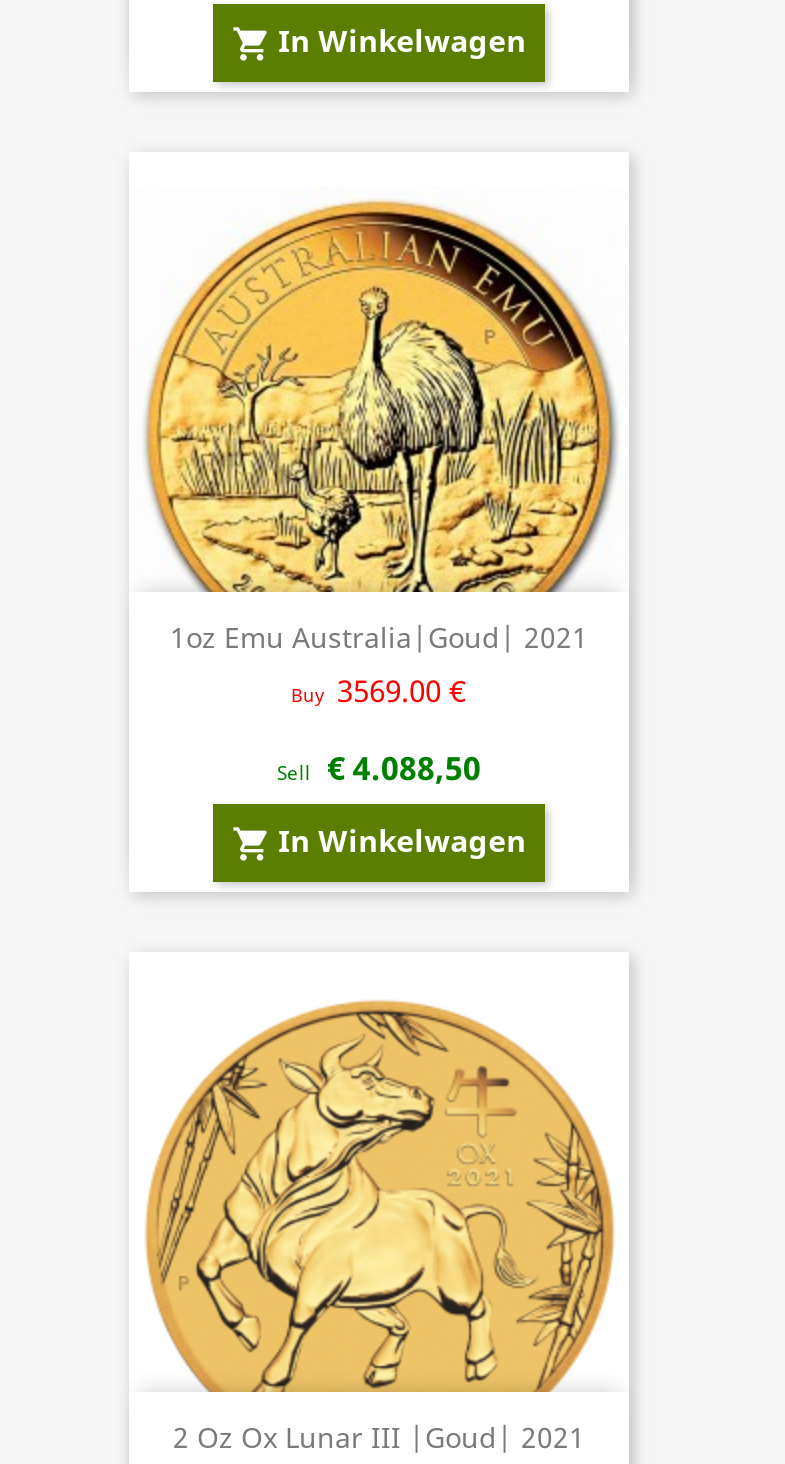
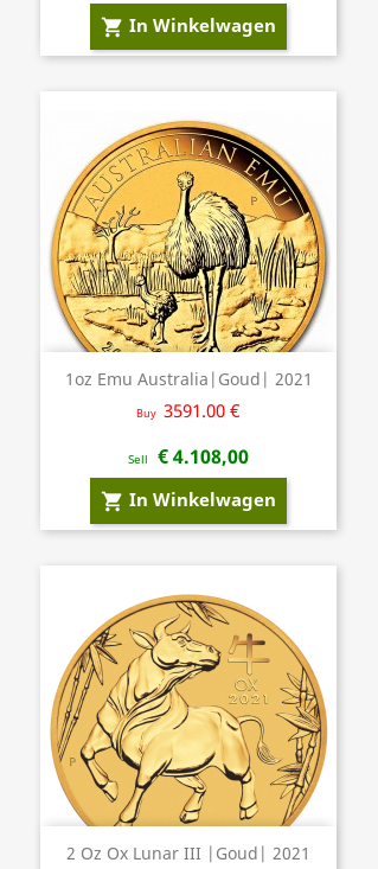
[291,669,467,709] Buy 3569.00 € -> [136,398,241,422] Buy 3591.00 €
[277,745,481,789] Sell € 4.088,50 -> [128,443,249,469] Sell € 4.108,00

